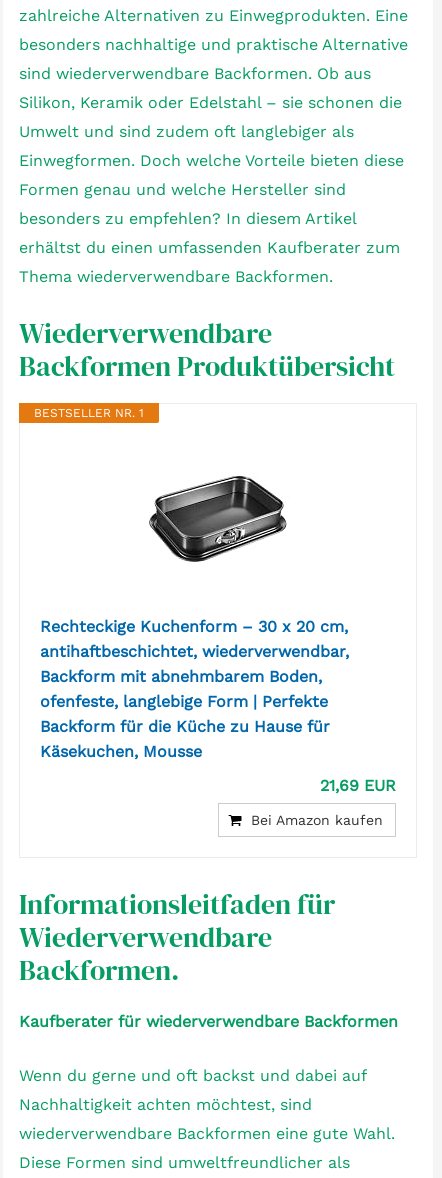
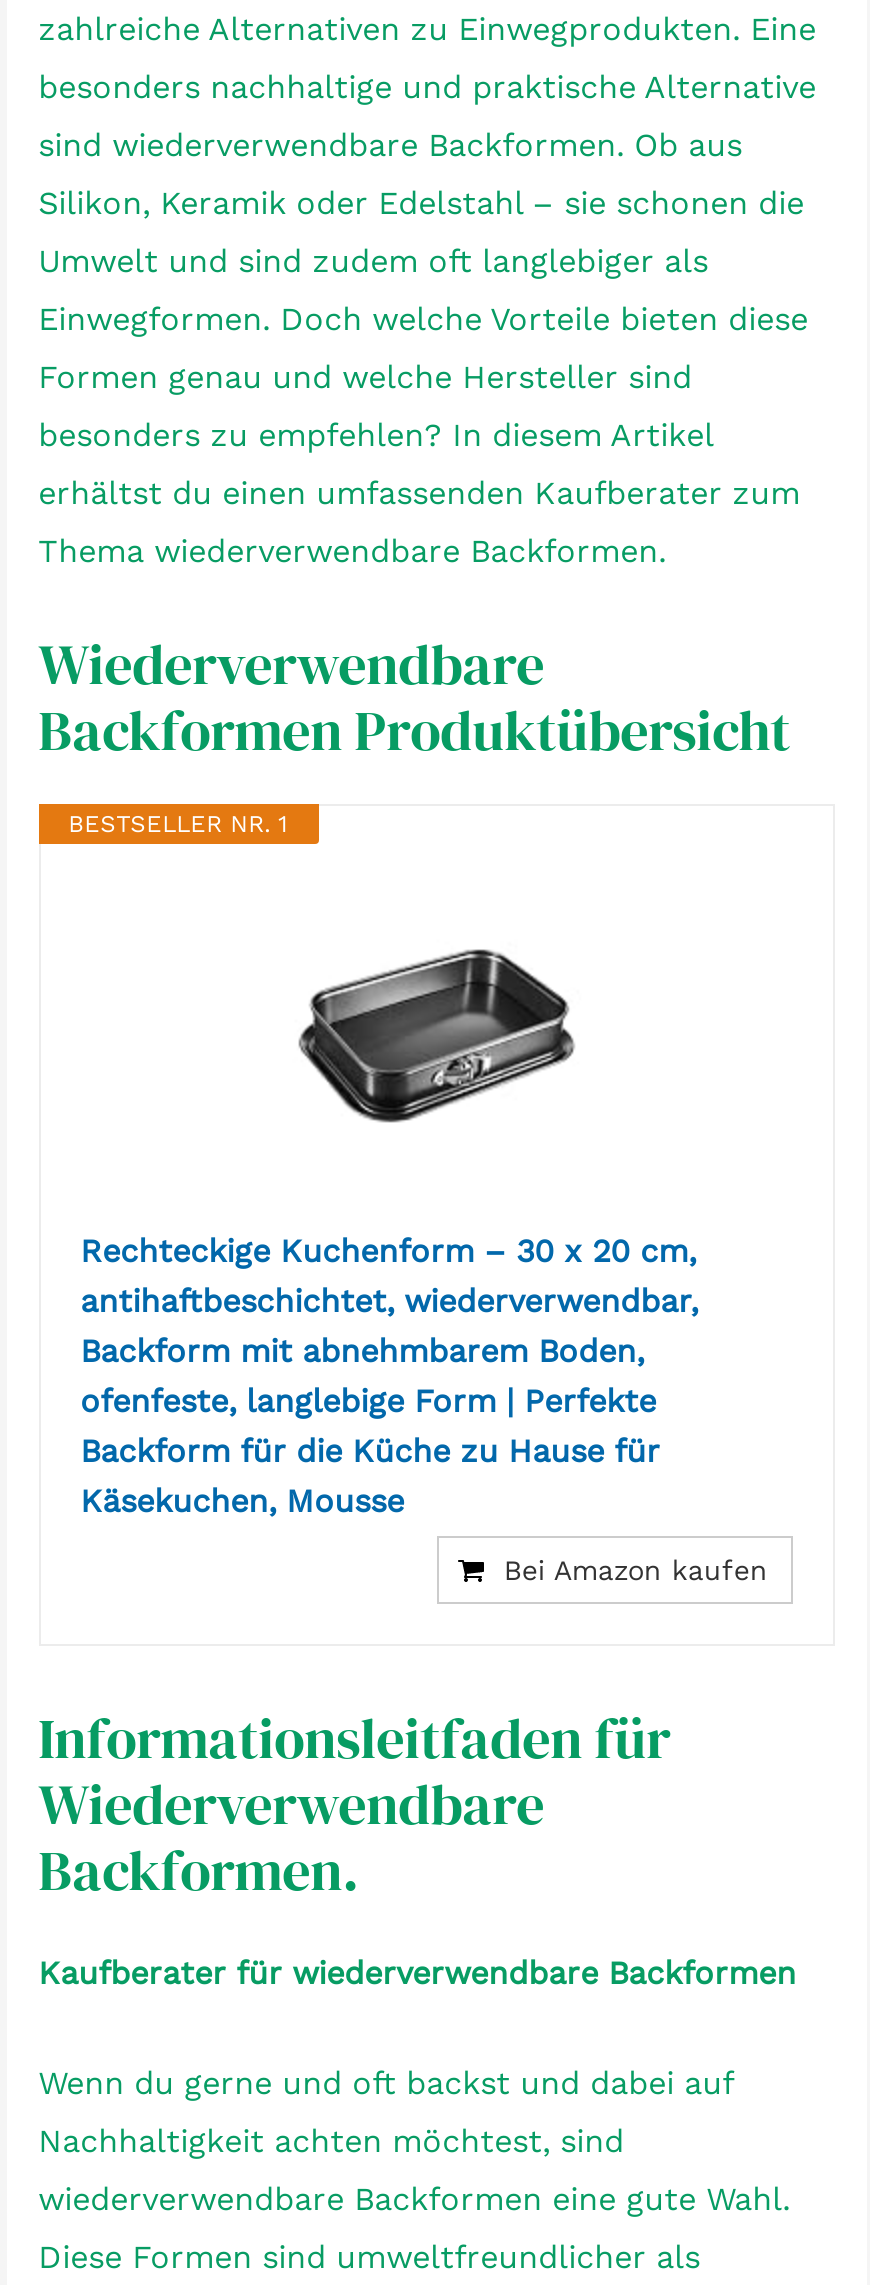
[320,776,396,795] 21,69 EUR -> none

